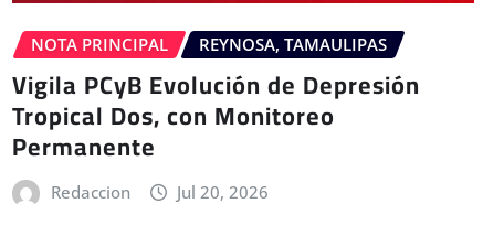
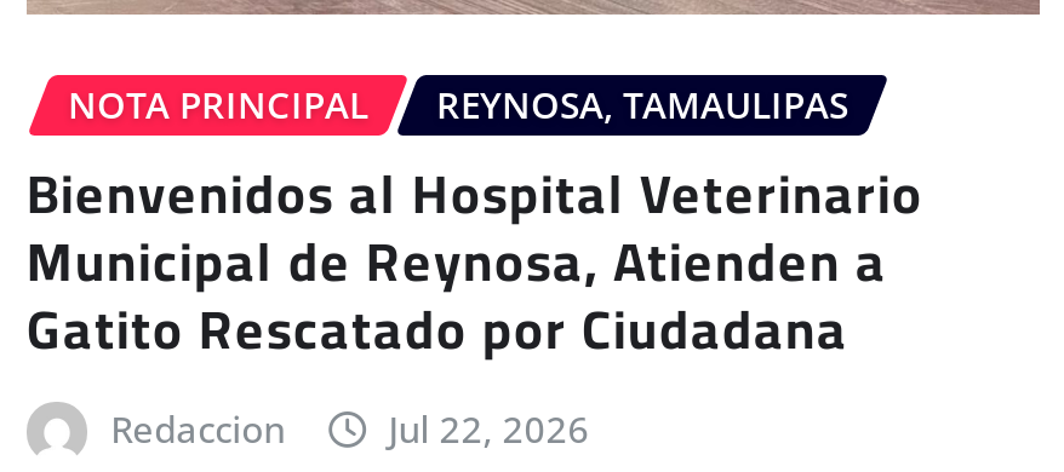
[12,62,420,170] Vigila PCyB Evolución de Depresión | Tropical Dos, con Monitoreo | Permanente -> [27,143,923,380] Bienvenidos al Hospital Veterinario | Municipal de Reynosa, Atienden a | Gatito Rescatado por Ciudadana
[177,181,269,203] Jul 20, 2026 -> [388,404,589,453] Jul 22, 2026

